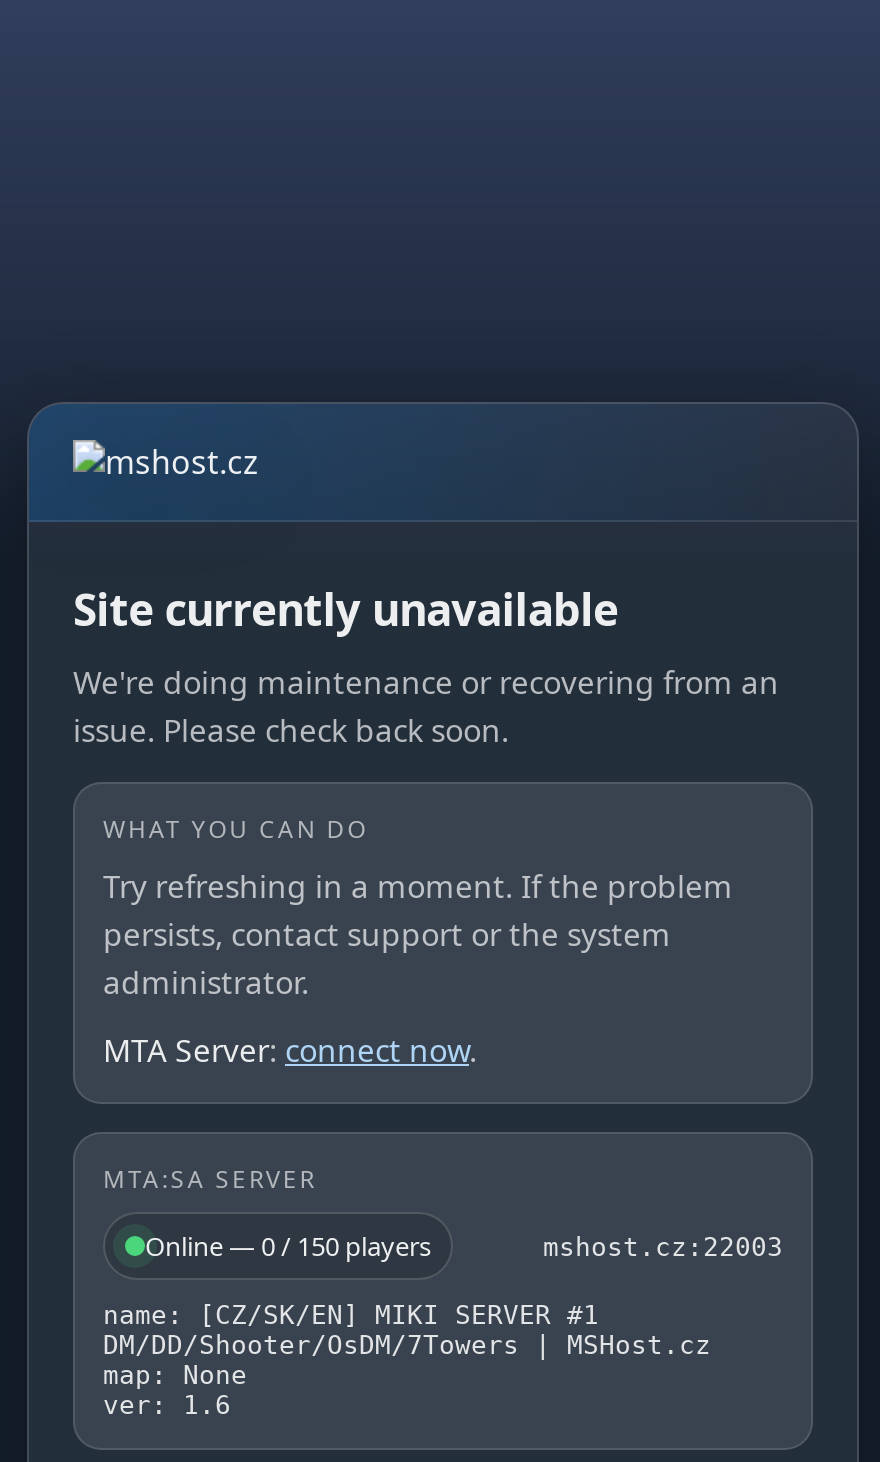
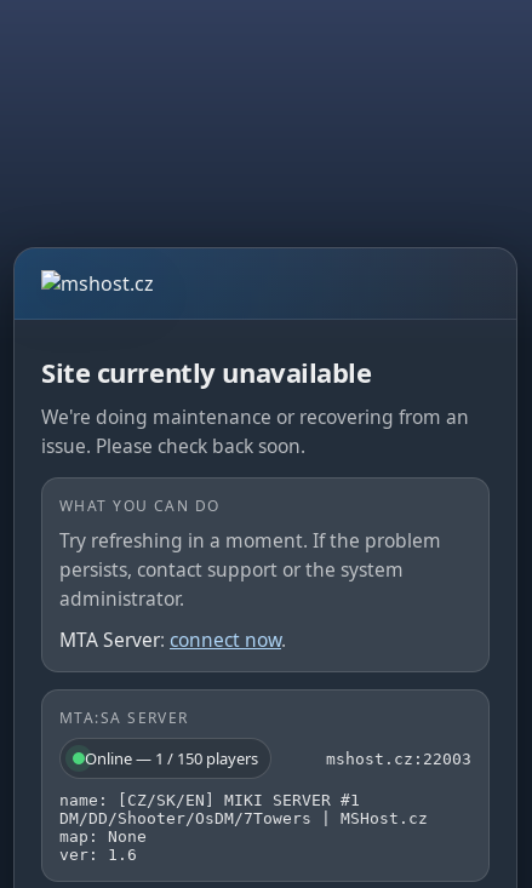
[145,1228,431,1264] Online — 0 / 150 players -> [85,747,258,769] Online — 1 / 150 players

